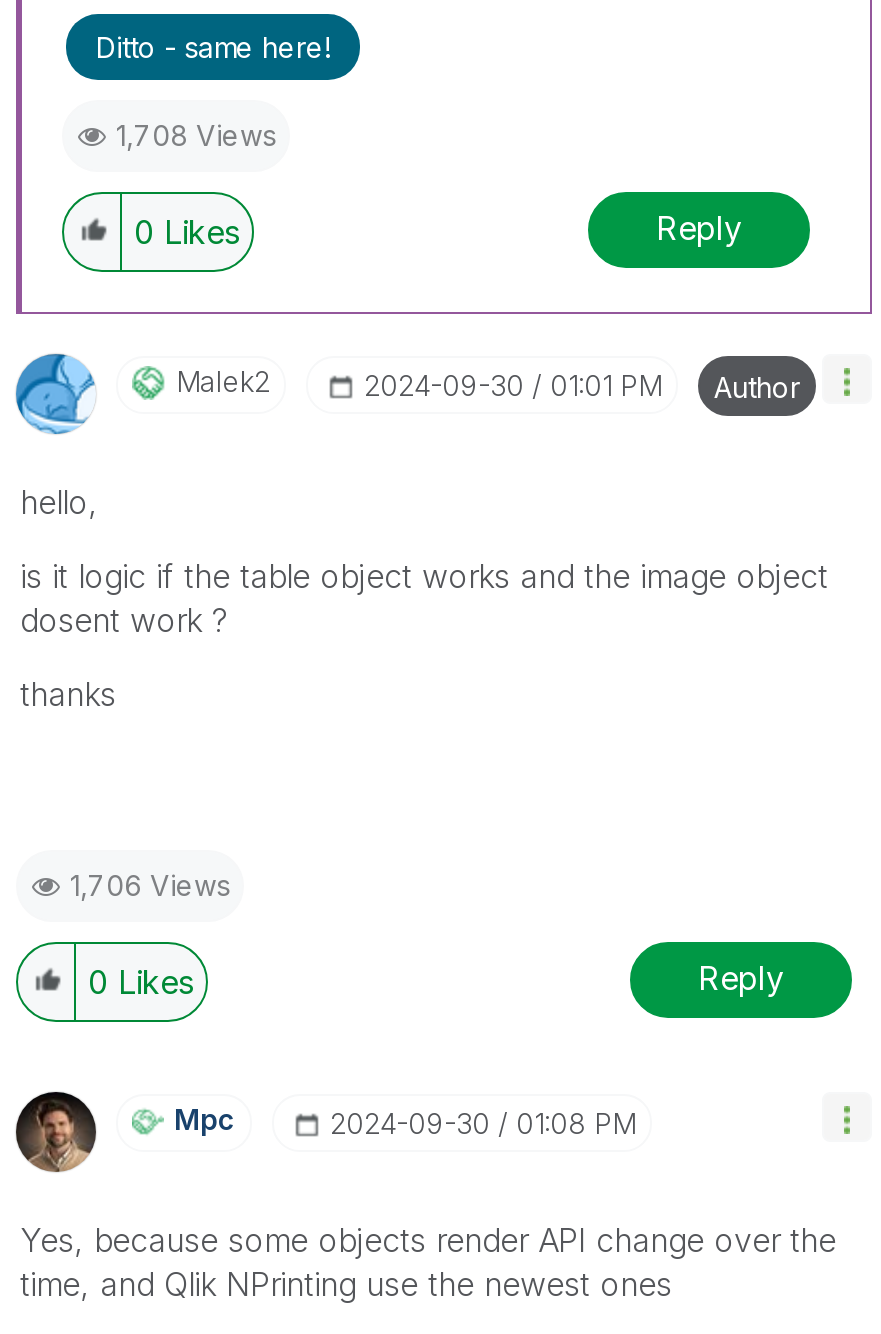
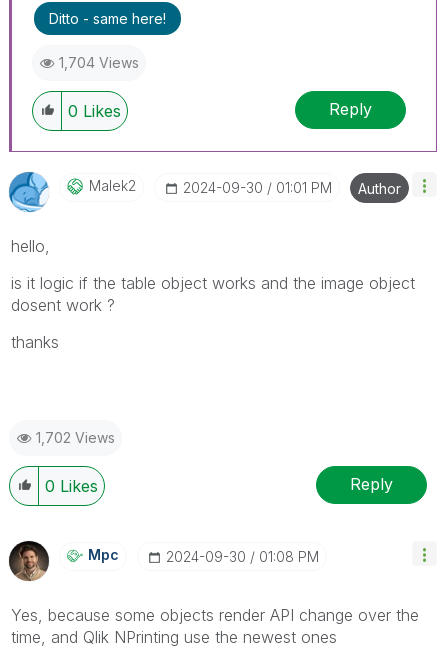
[116,117,276,151] 1,708 Views -> [59,53,139,70] 1,704 Views
[70,867,230,901] 1,706 Views -> [36,428,115,445] 1,702 Views

